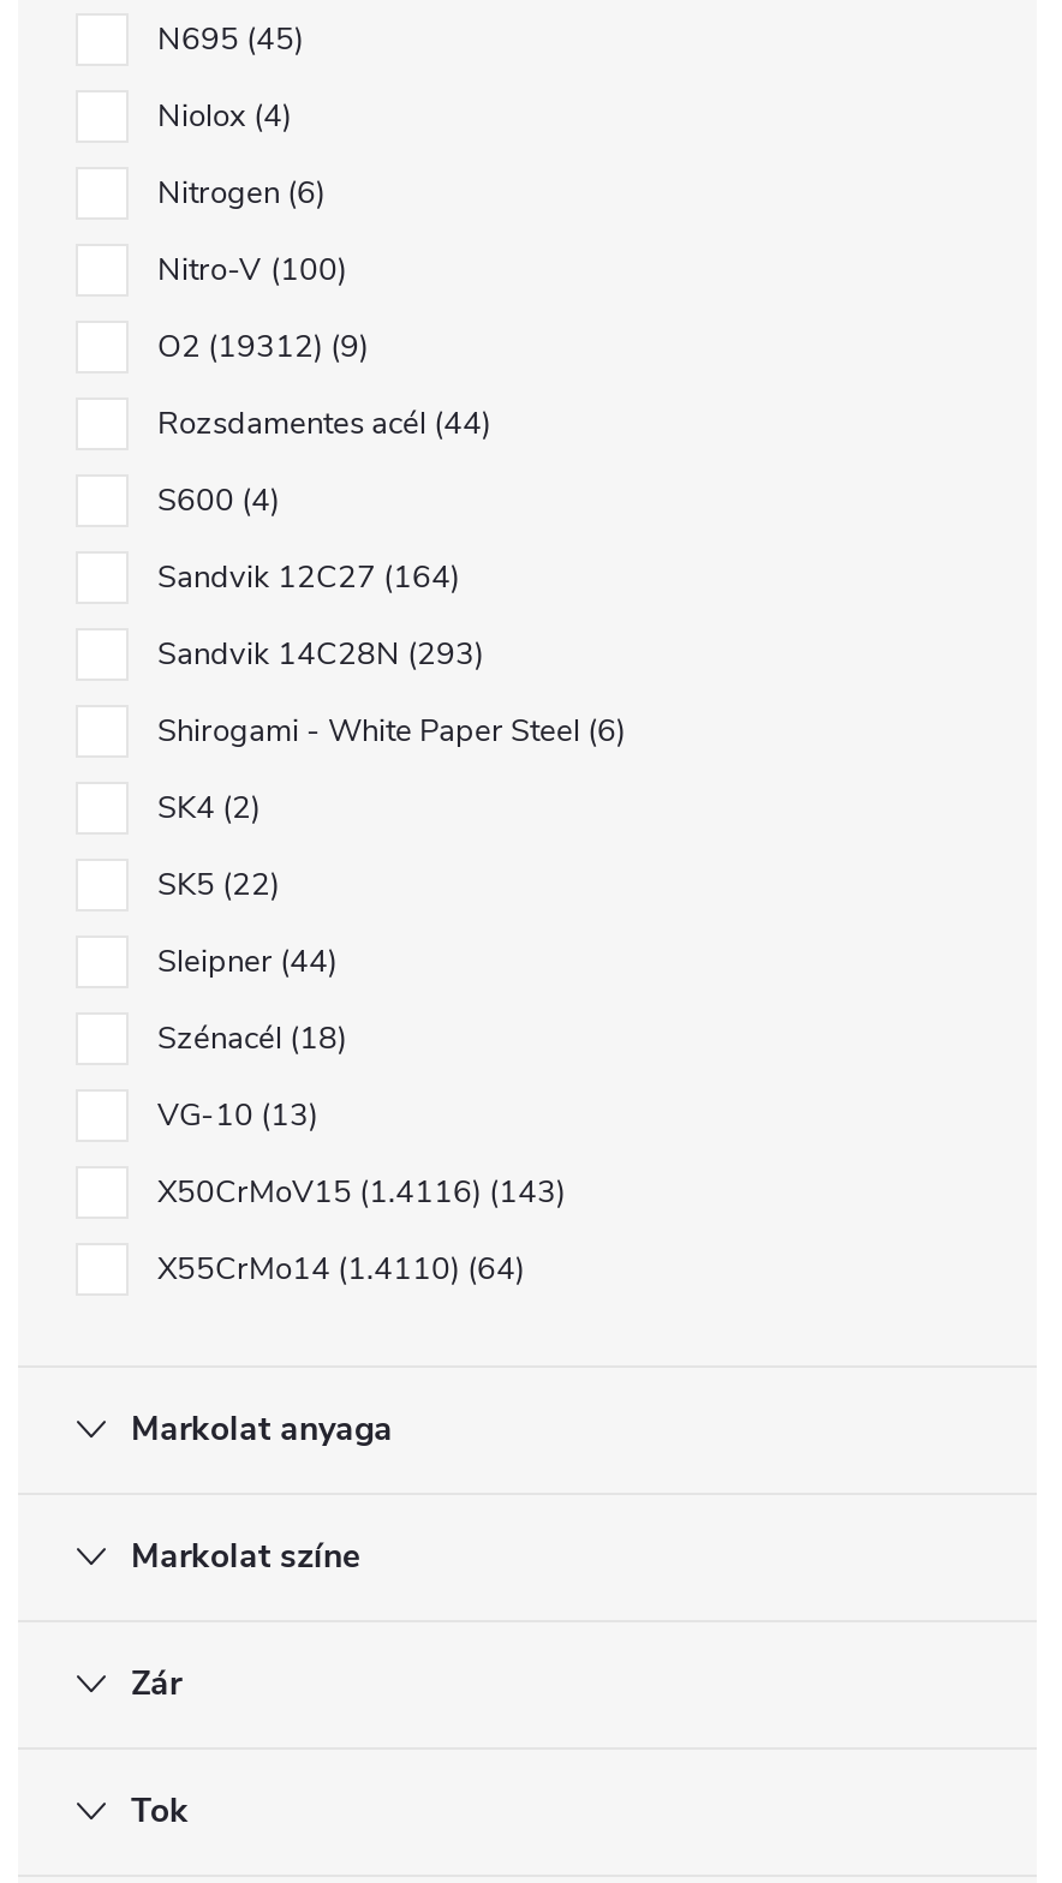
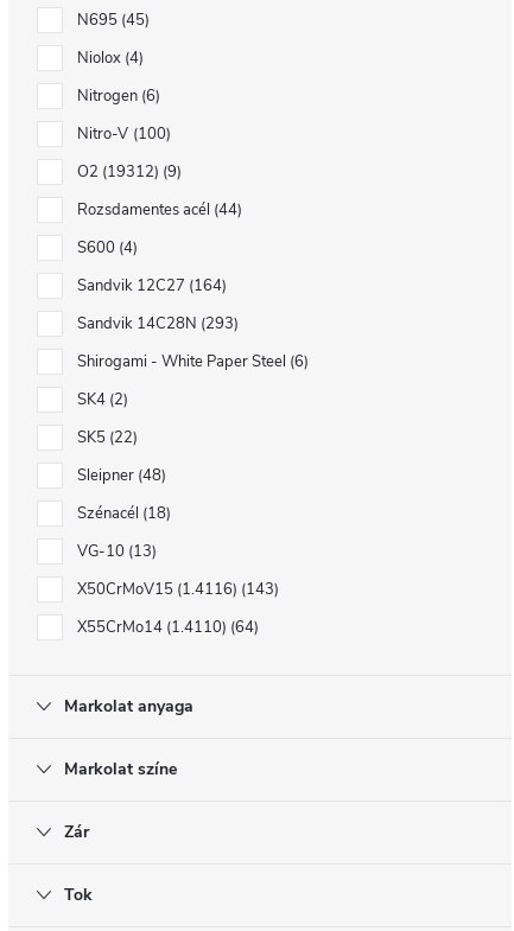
[157,940,328,984] Sleipner 44 -> [77,465,161,486] Sleipner 48

